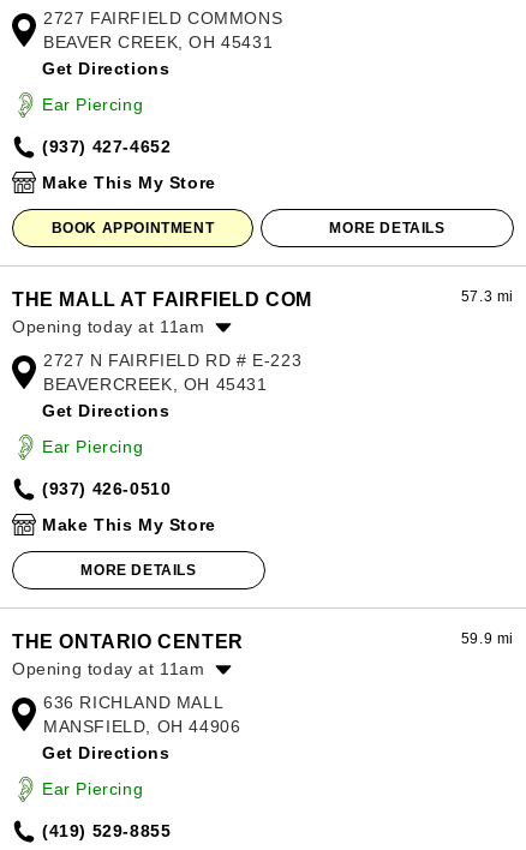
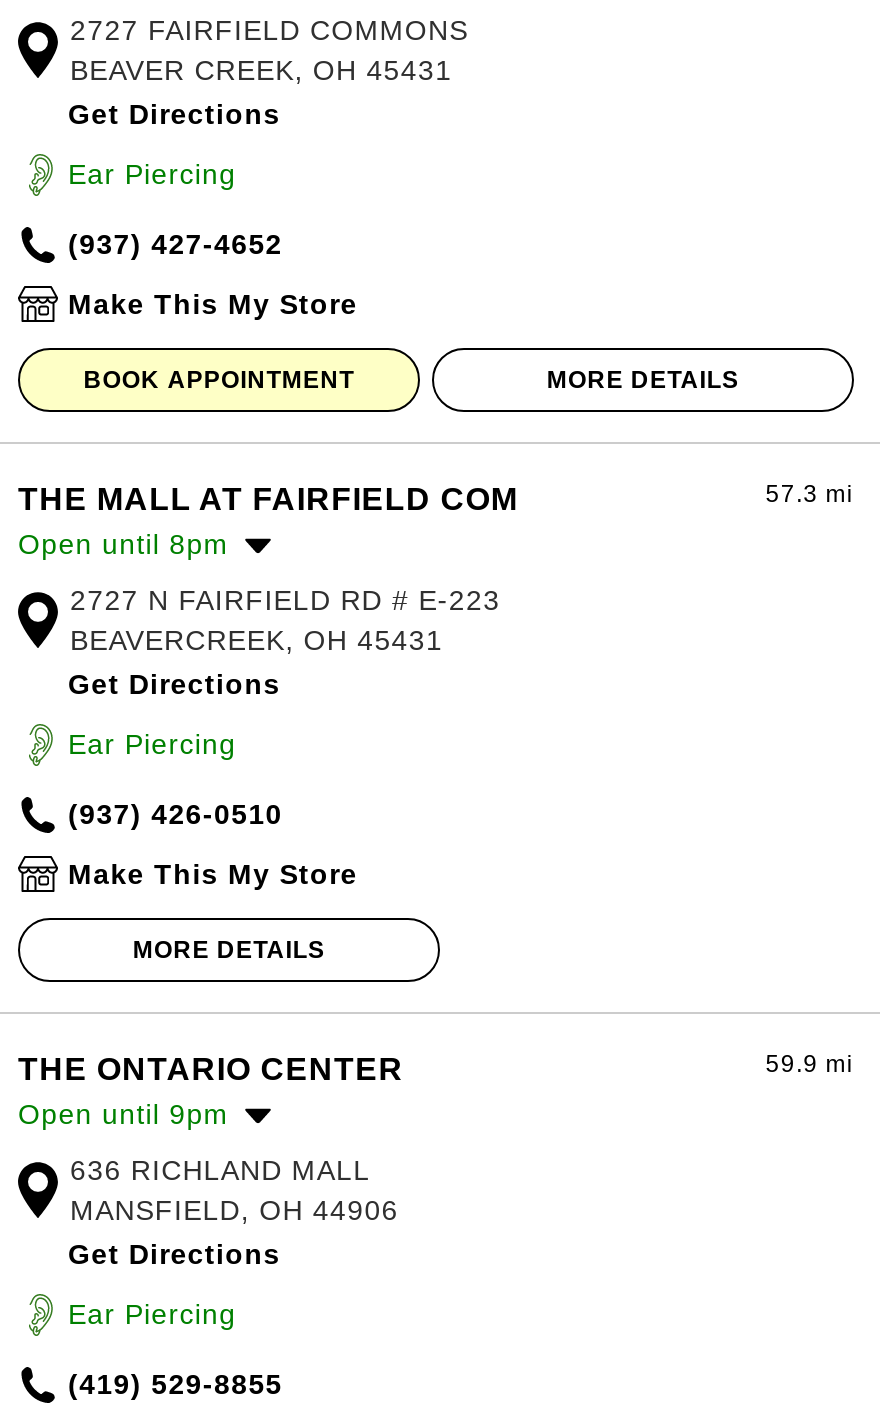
[12,317,205,337] Opening today at 11am -> [18,529,229,561] Open until 8pm
[12,660,205,679] Opening today at 11am -> [18,1099,229,1131] Open until 9pm

